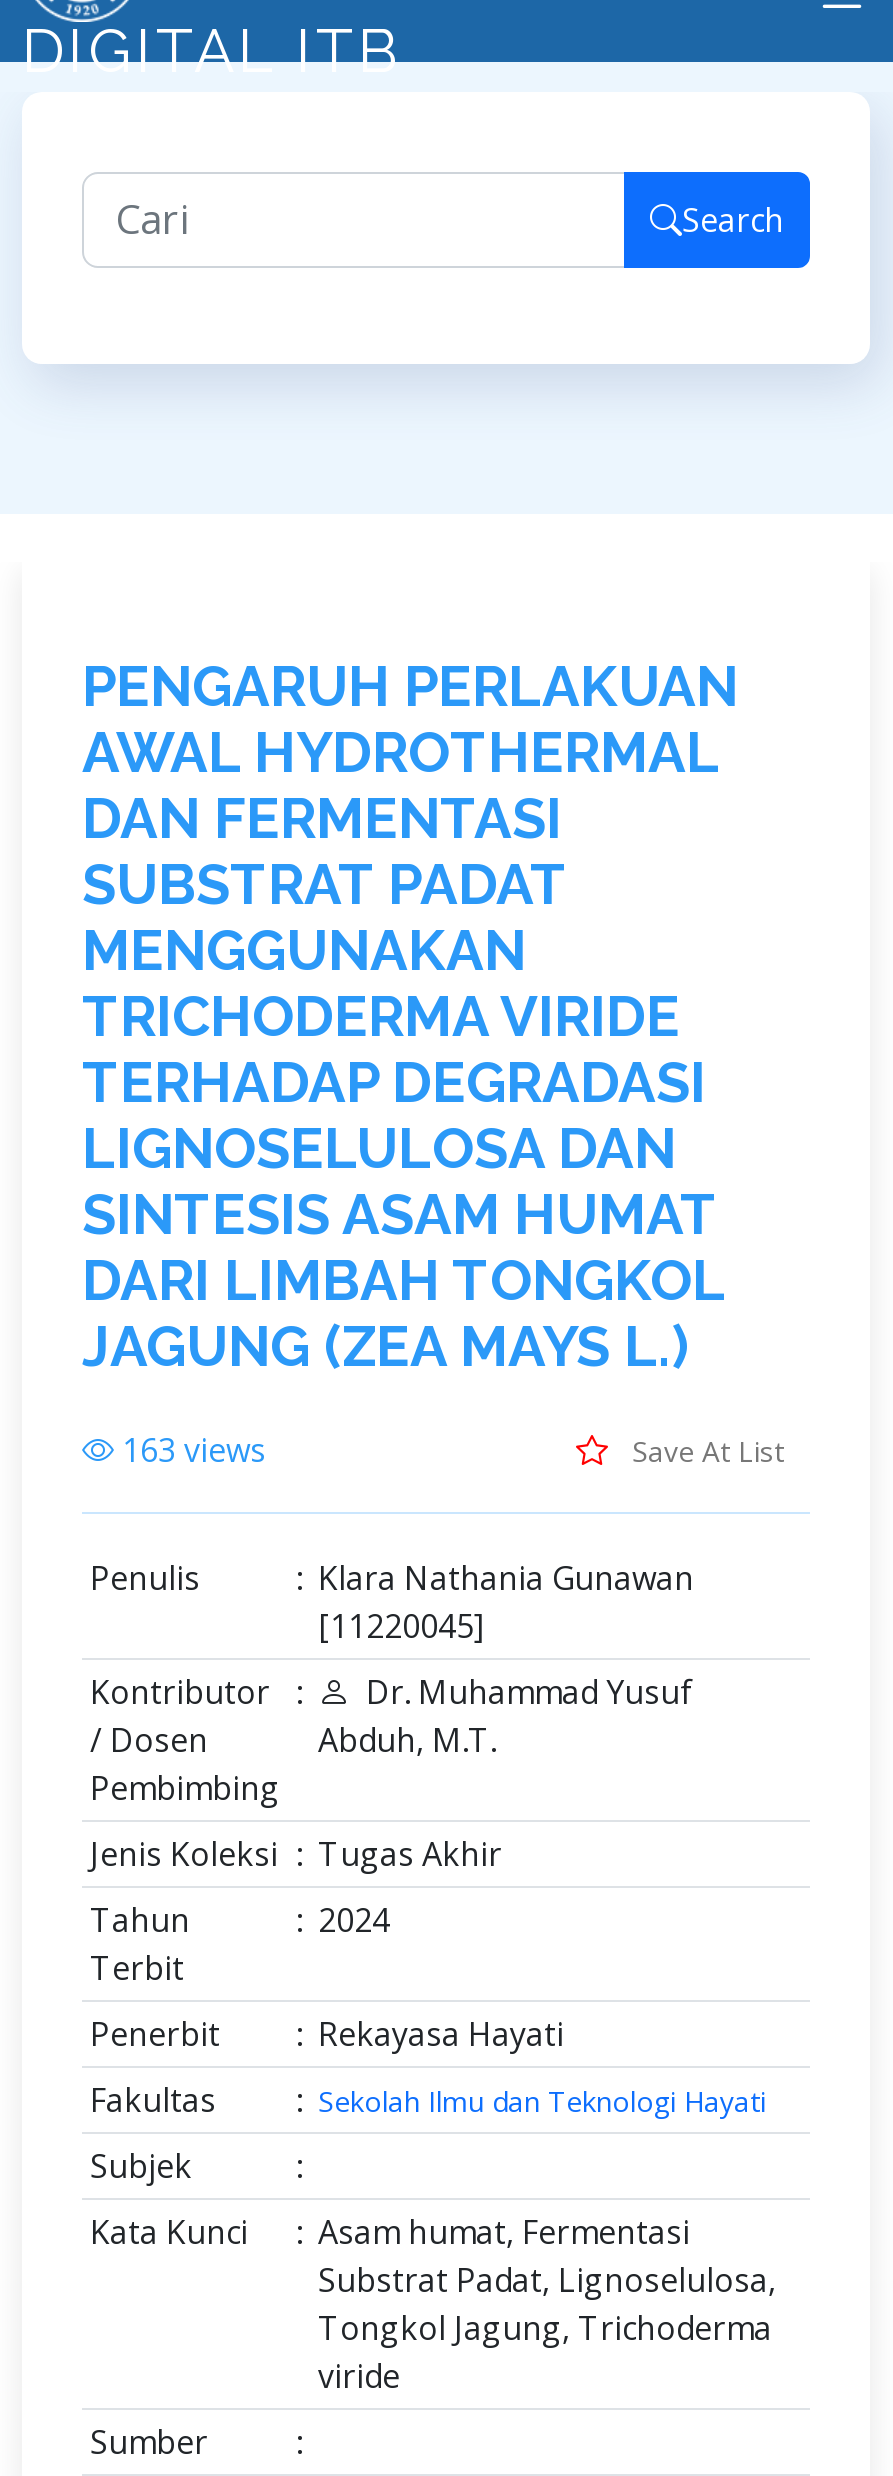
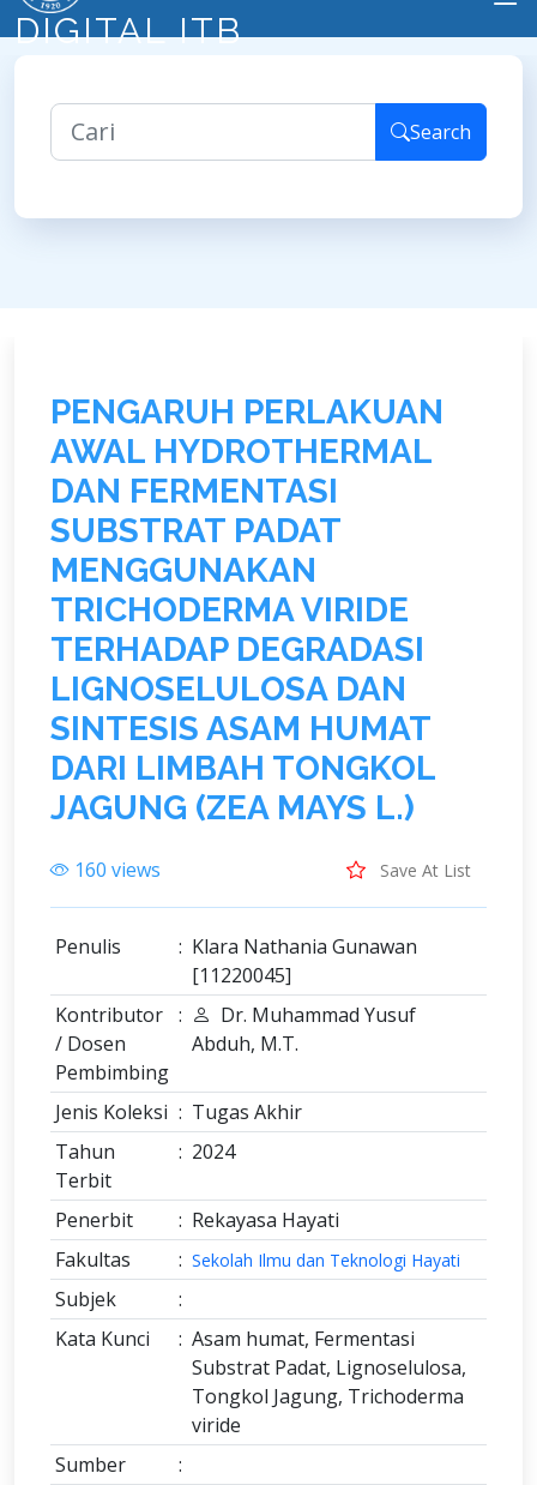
[122,1428,266,1472] 163 views -> [74,856,161,883] 160 views

